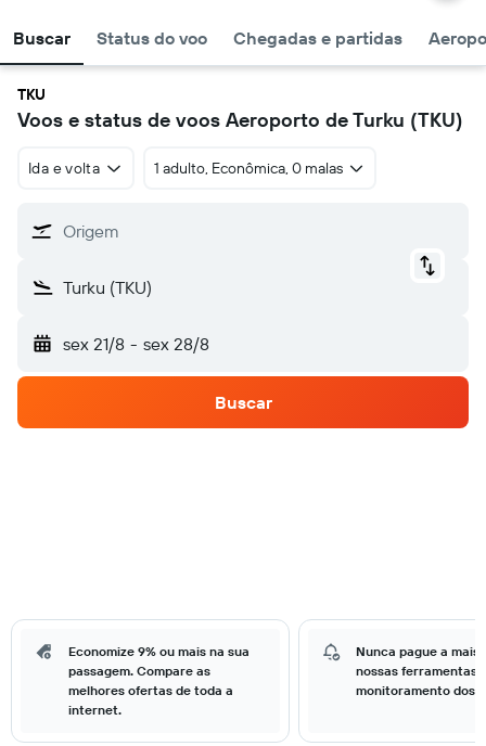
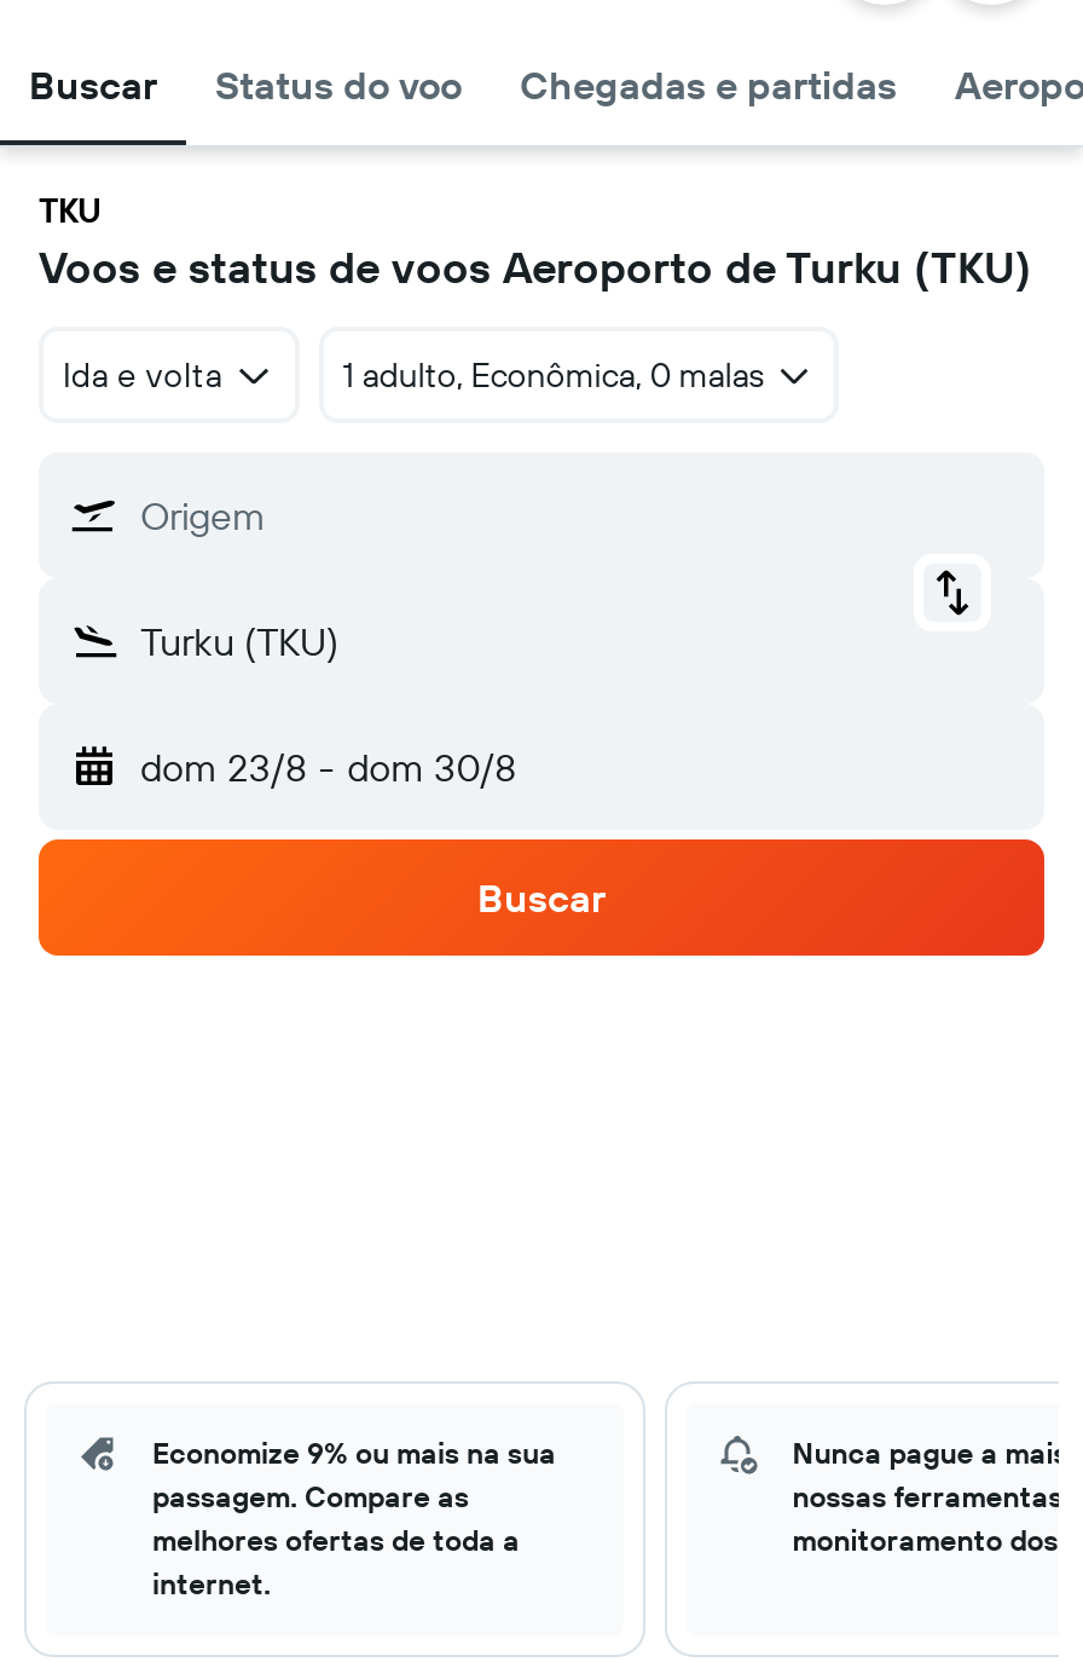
[63,333,209,355] sex 21/8 - sex 28/8 -> [140,743,516,791] dom 23/8 - dom 30/8

